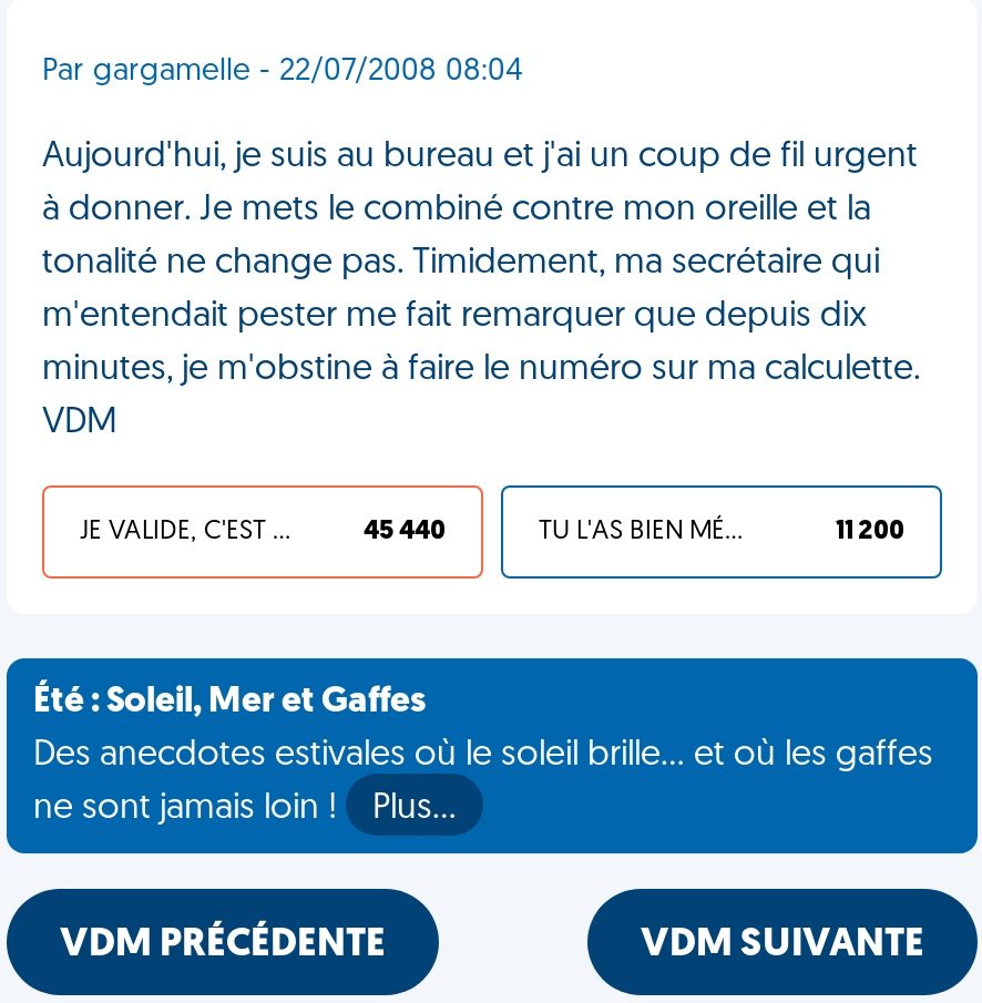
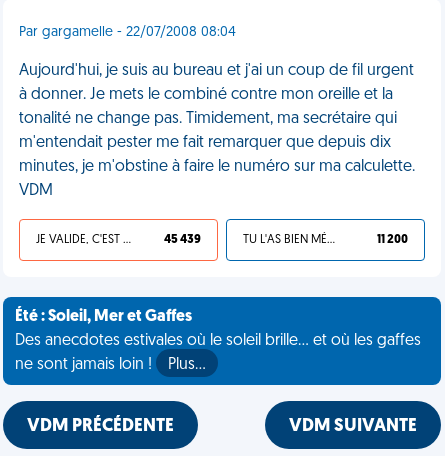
[364,519,446,545] 45 440 -> [164,234,201,246] 45 439

